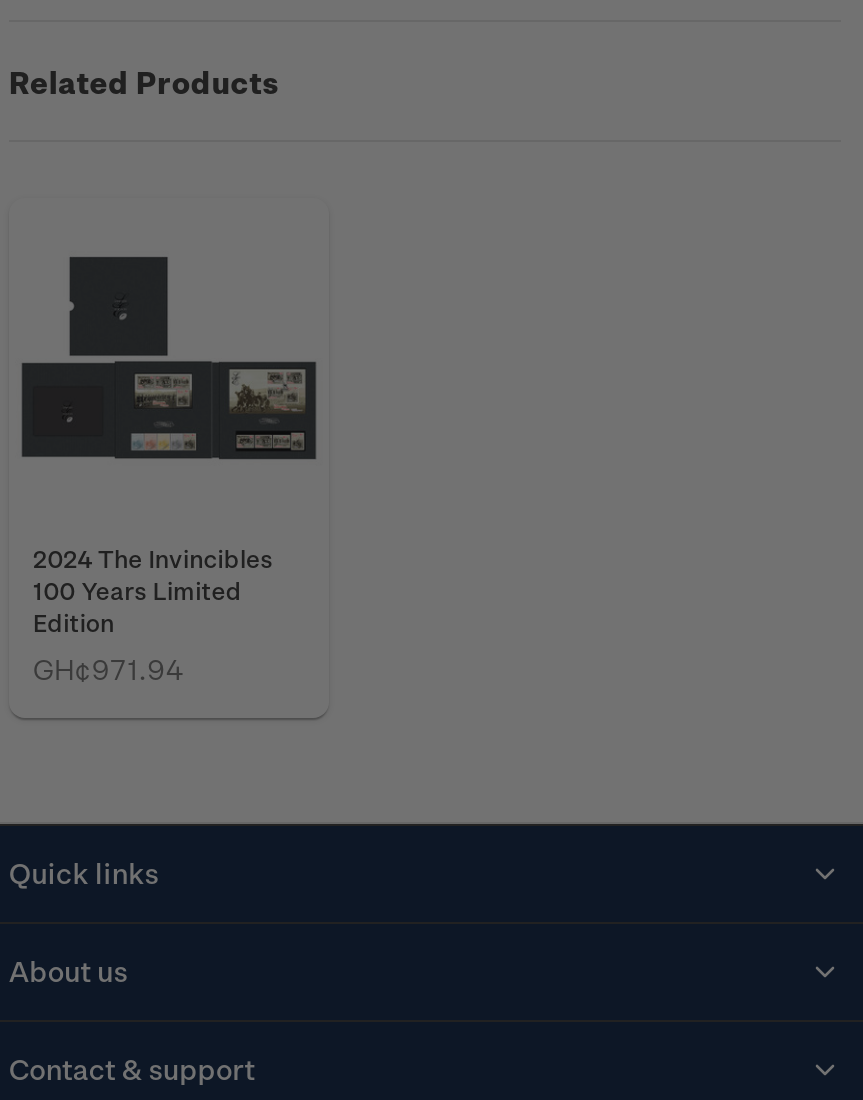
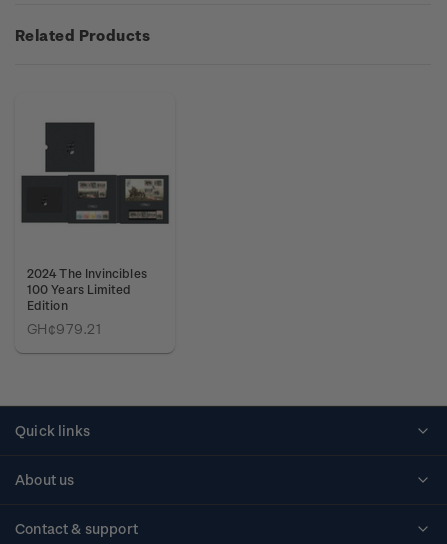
[33,653,185,687] GH¢971.94 -> [27,320,101,337] GH¢979.21

